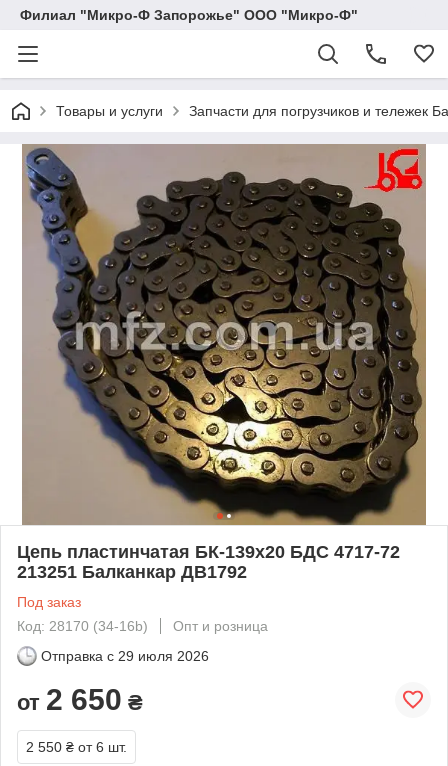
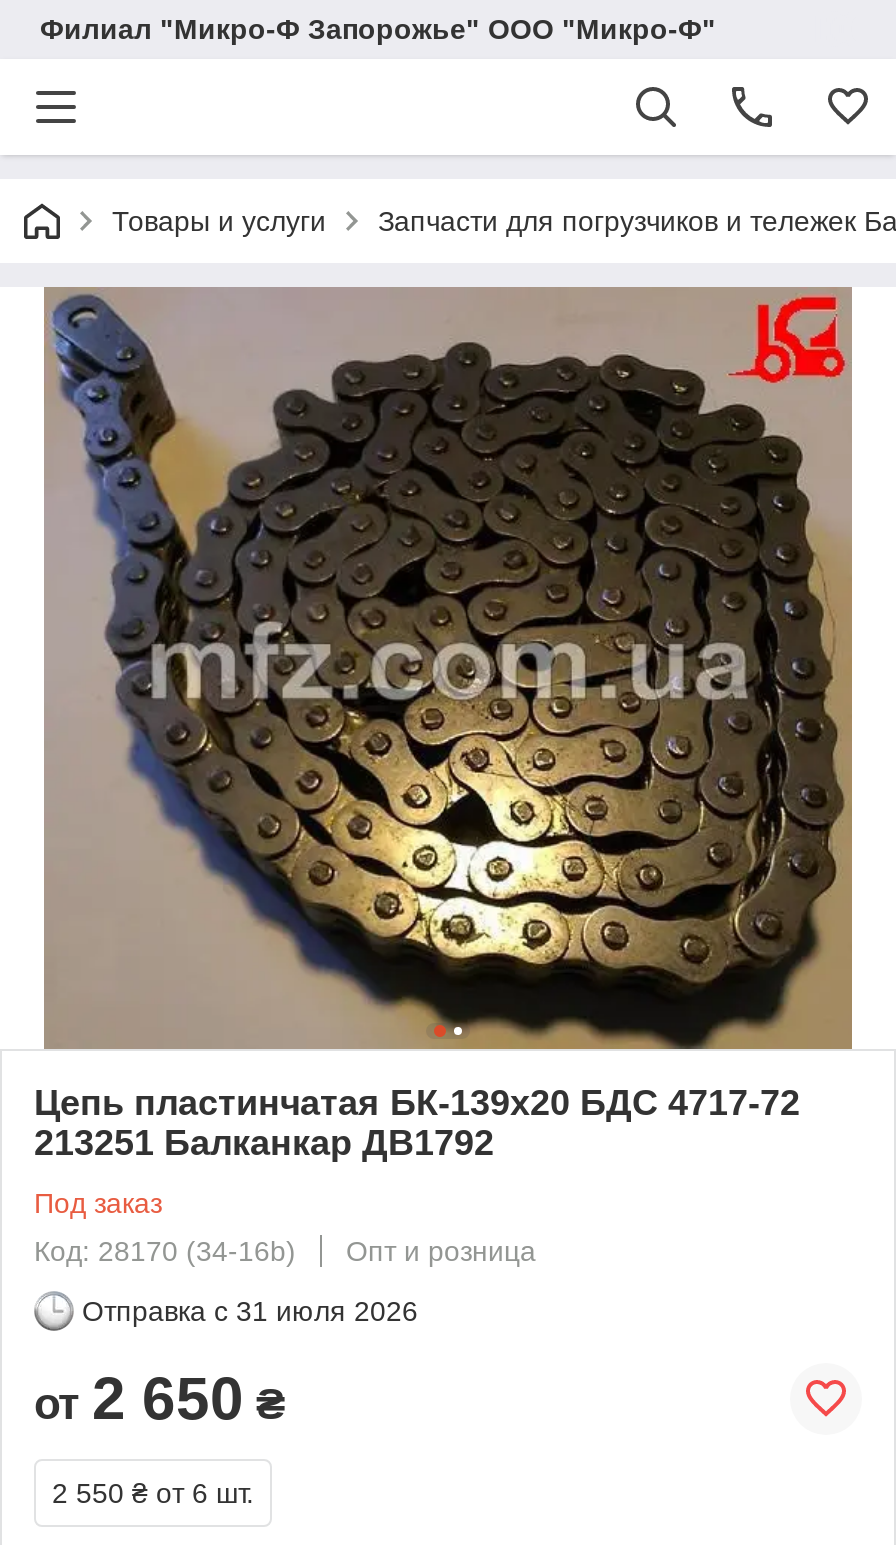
[41,648,209,664] Отправка с 29 июля 2026 -> [82,1295,418,1327] Отправка с 31 июля 2026

